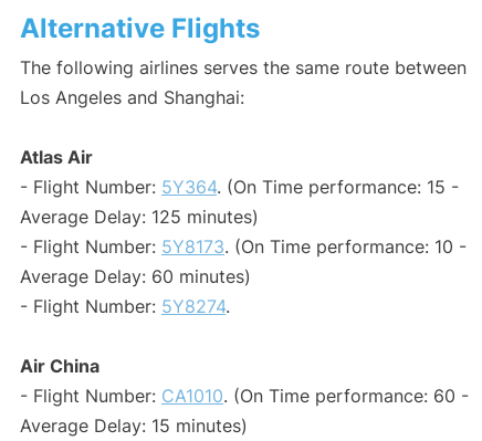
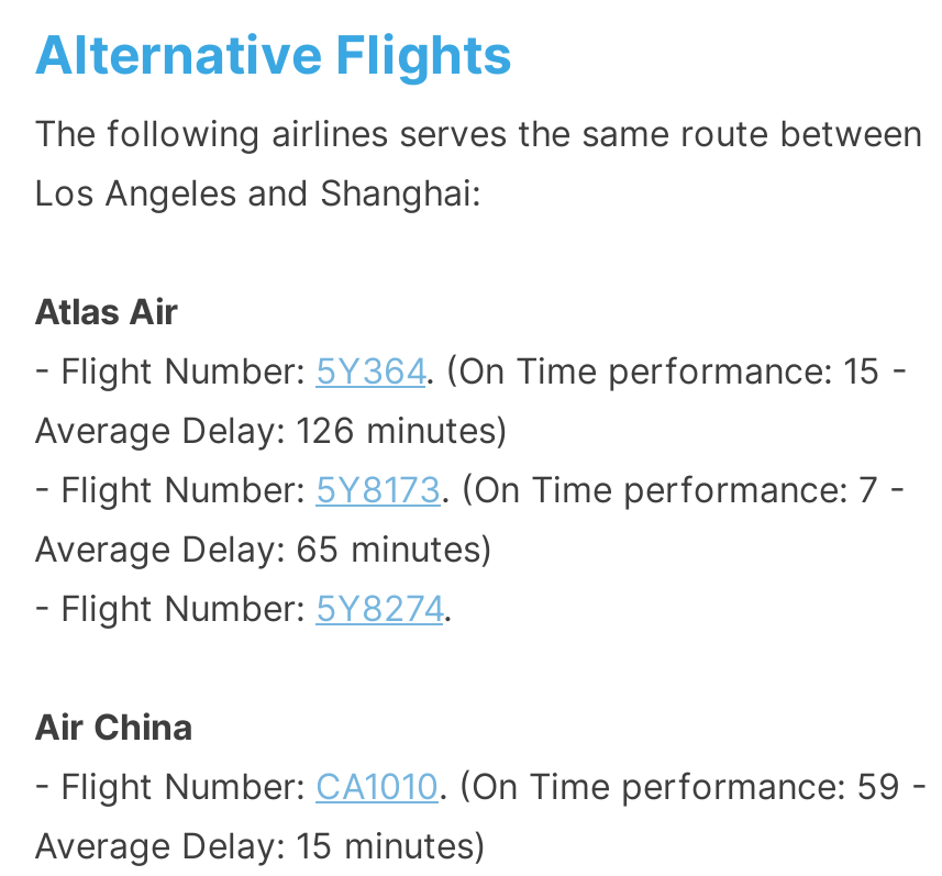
[20,206,259,228] Average Delay: 125 minutes) -> [34,409,509,453] Average Delay: 126 minutes)
[20,236,467,258] - Flight Number: 5Y8173. (On Time performance: 10 - -> [34,468,905,512] - Flight Number: 5Y8173. (On Time performance: 7 -
[20,266,251,288] Average Delay: 60 minutes) -> [34,528,494,572] Average Delay: 65 minutes)
[20,385,469,407] - Flight Number: CA1010. (On Time performance: 60 - -> [34,765,927,809] - Flight Number: CA1010. (On Time performance: 59 -

